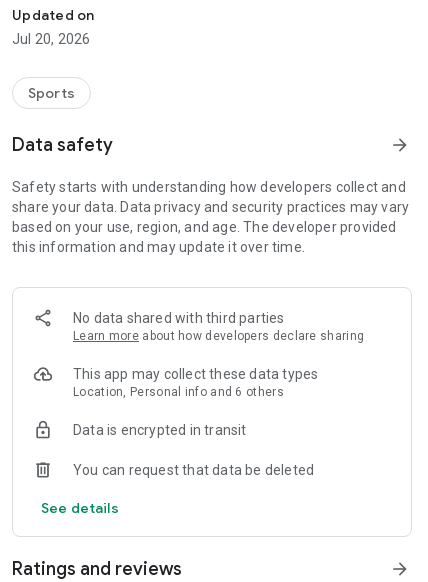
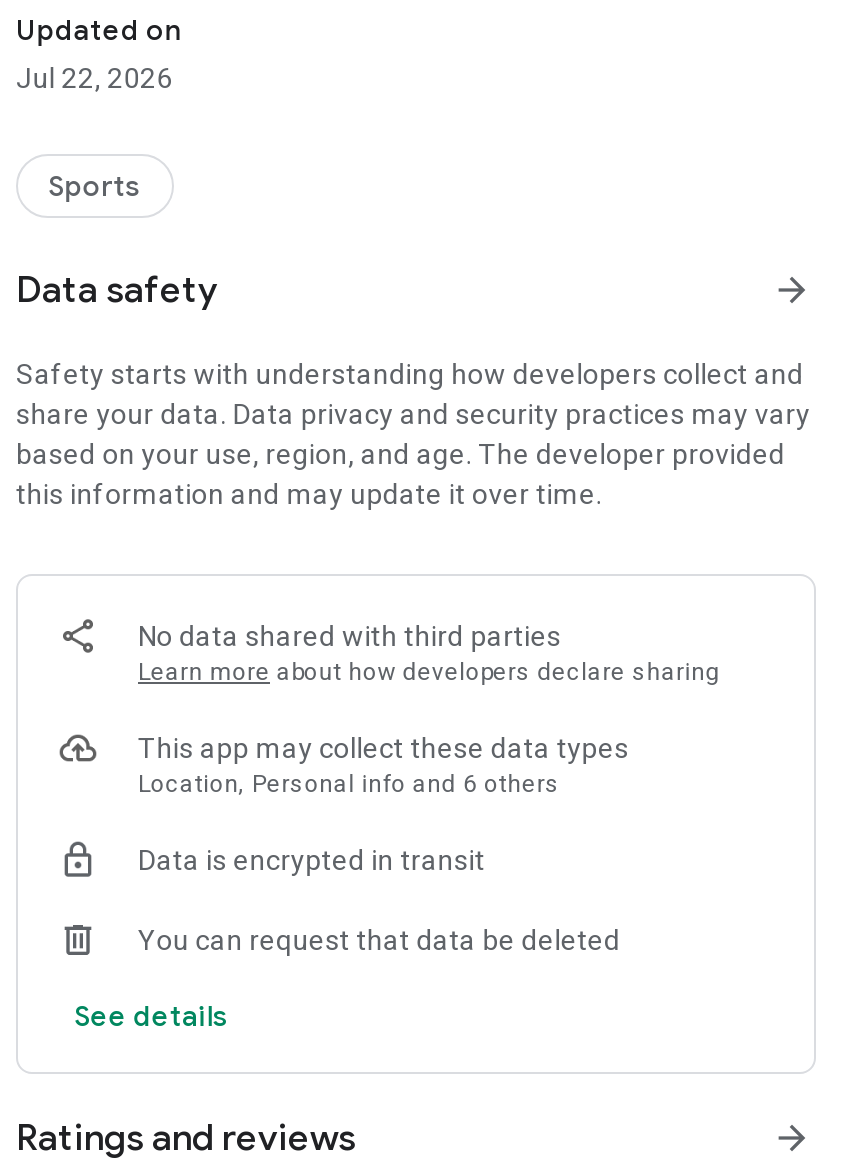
[12,31,90,47] Jul 20, 2026 -> [16,62,173,94] Jul 22, 2026

